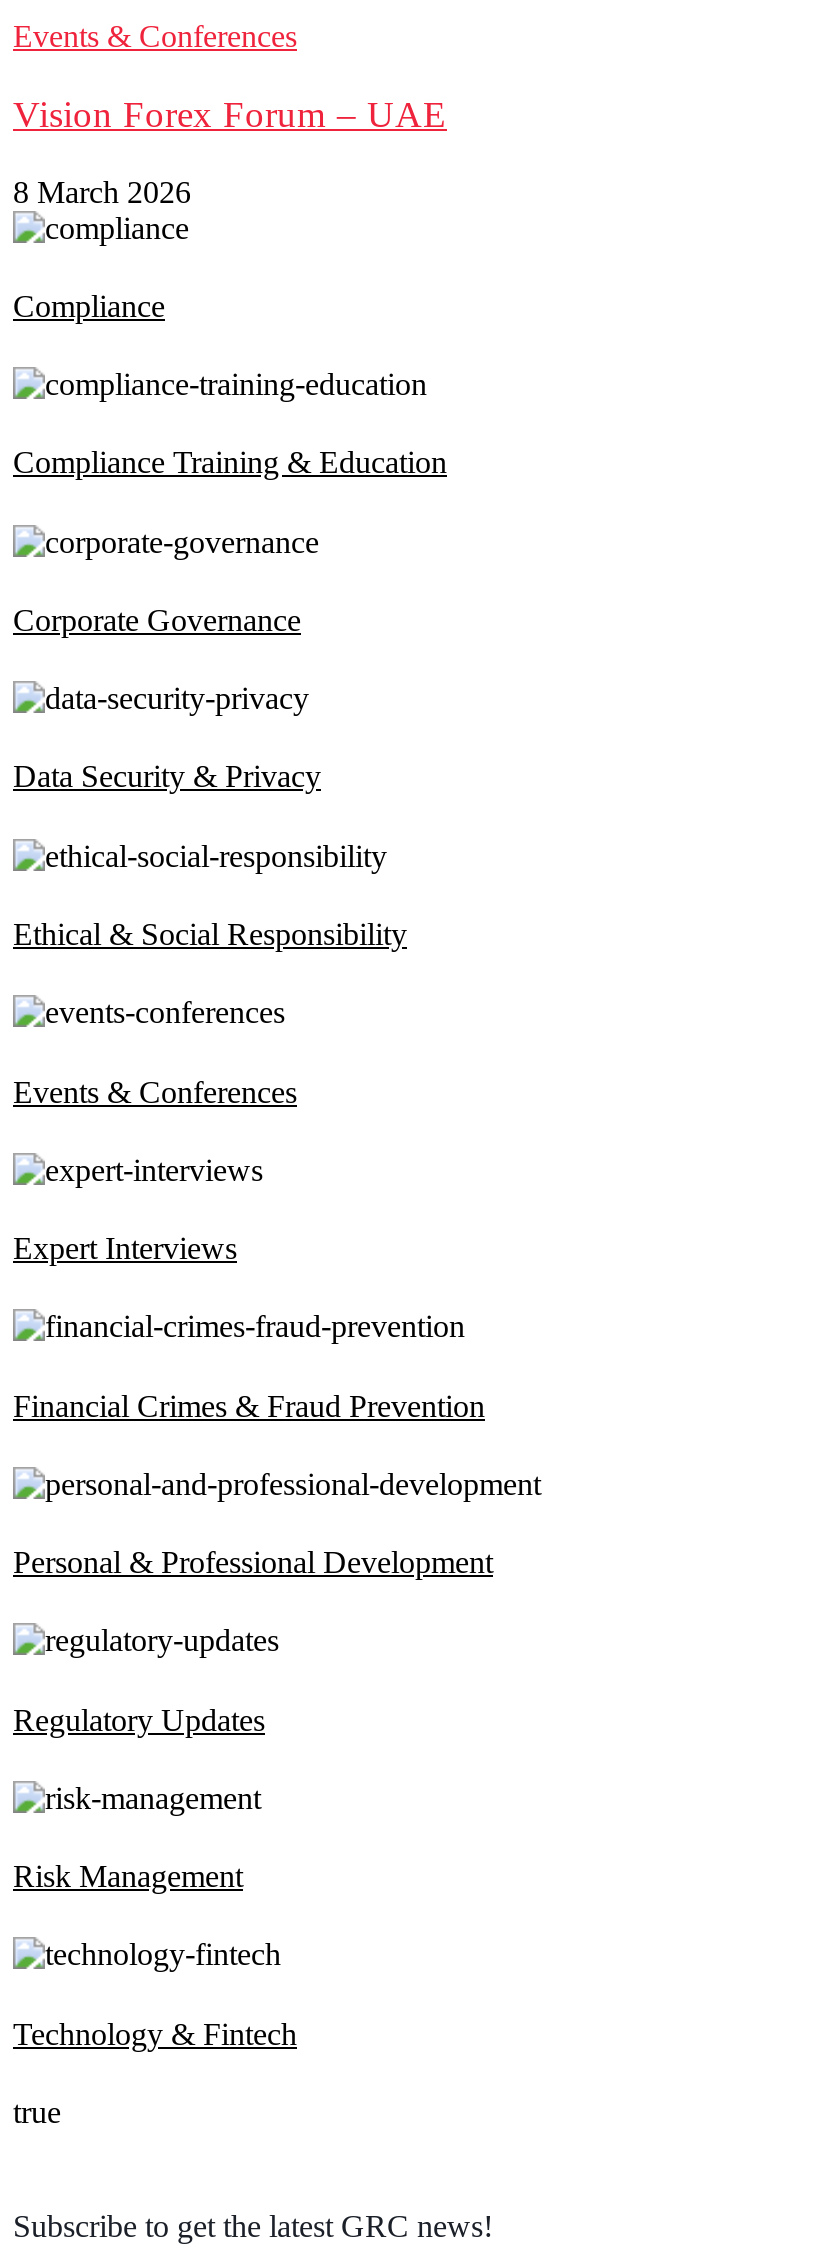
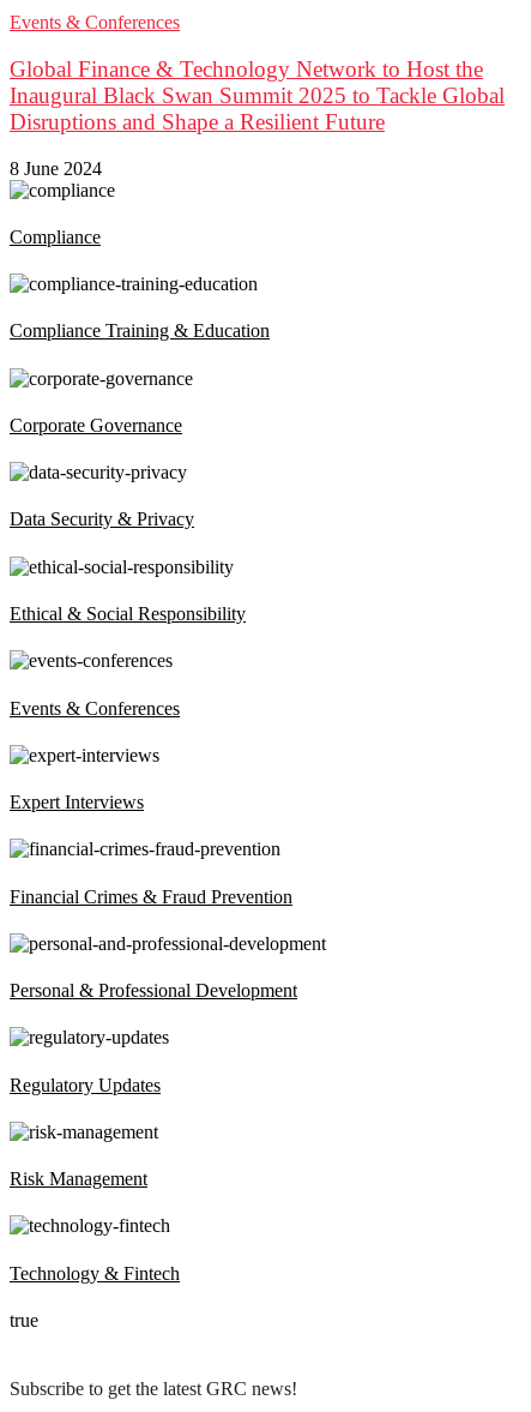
[13,93,447,135] Vision Forex Forum – UAE -> [10,56,505,134] Global Finance & Technology Network to Host the | Inaugural Black Swan Summit 2025 to Tackle Global | Disruptions and Shape a Resilient Future
[13,174,191,208] 8 March 2026 -> [10,158,102,178] 8 June 2024

